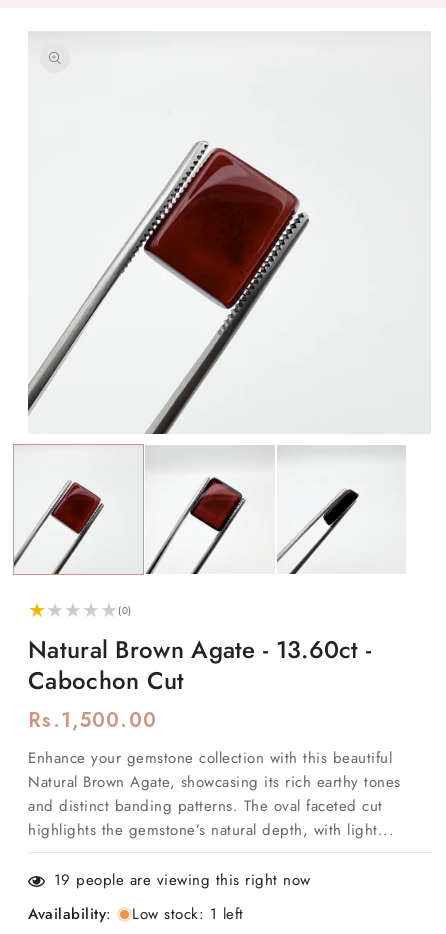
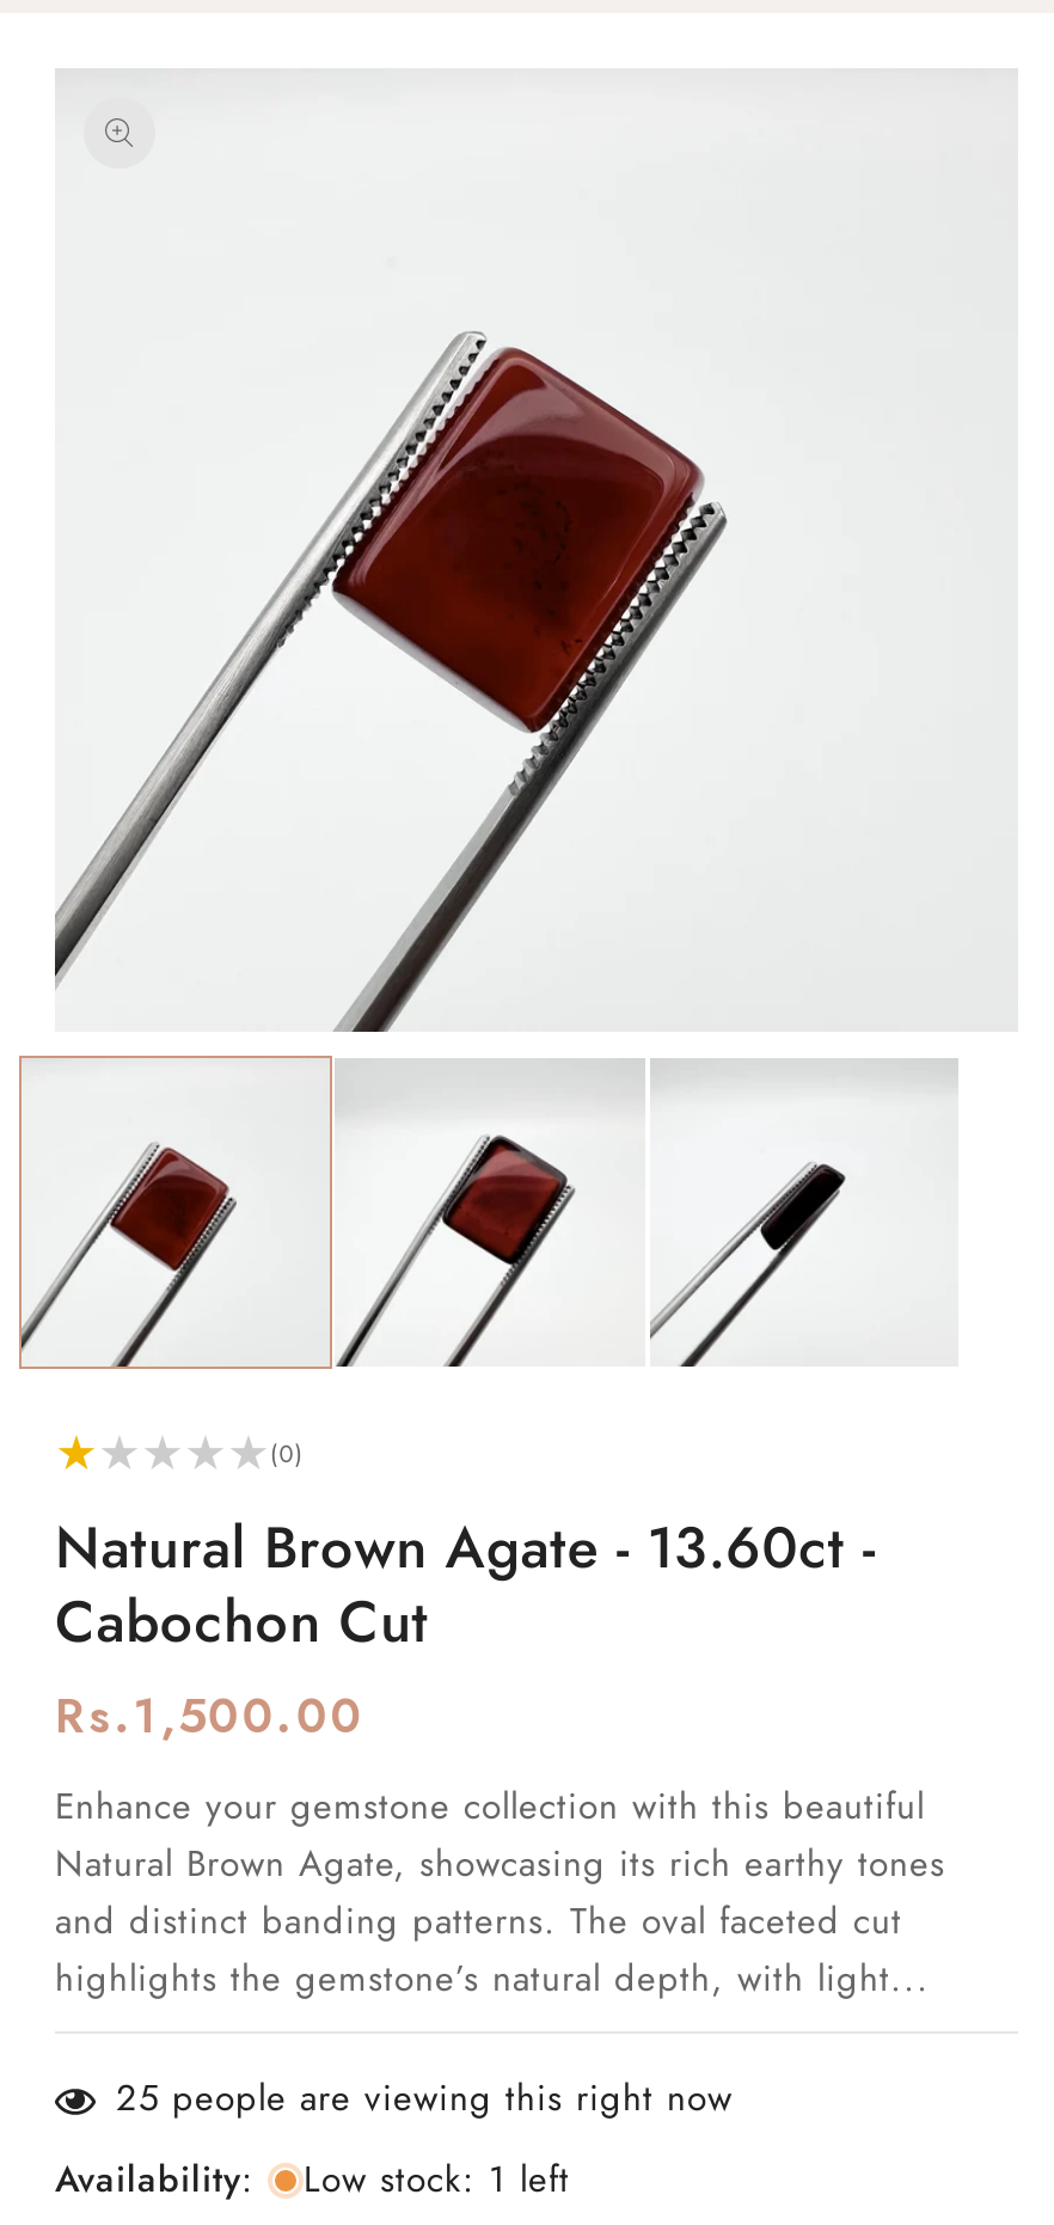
[53,869,310,891] 19 people are viewing this right now -> [116,2073,733,2125] 25 people are viewing this right now

